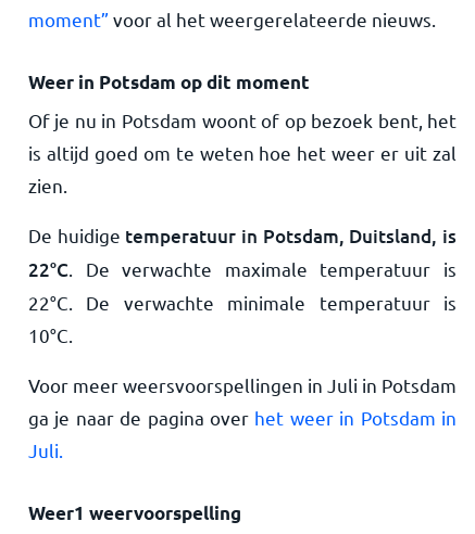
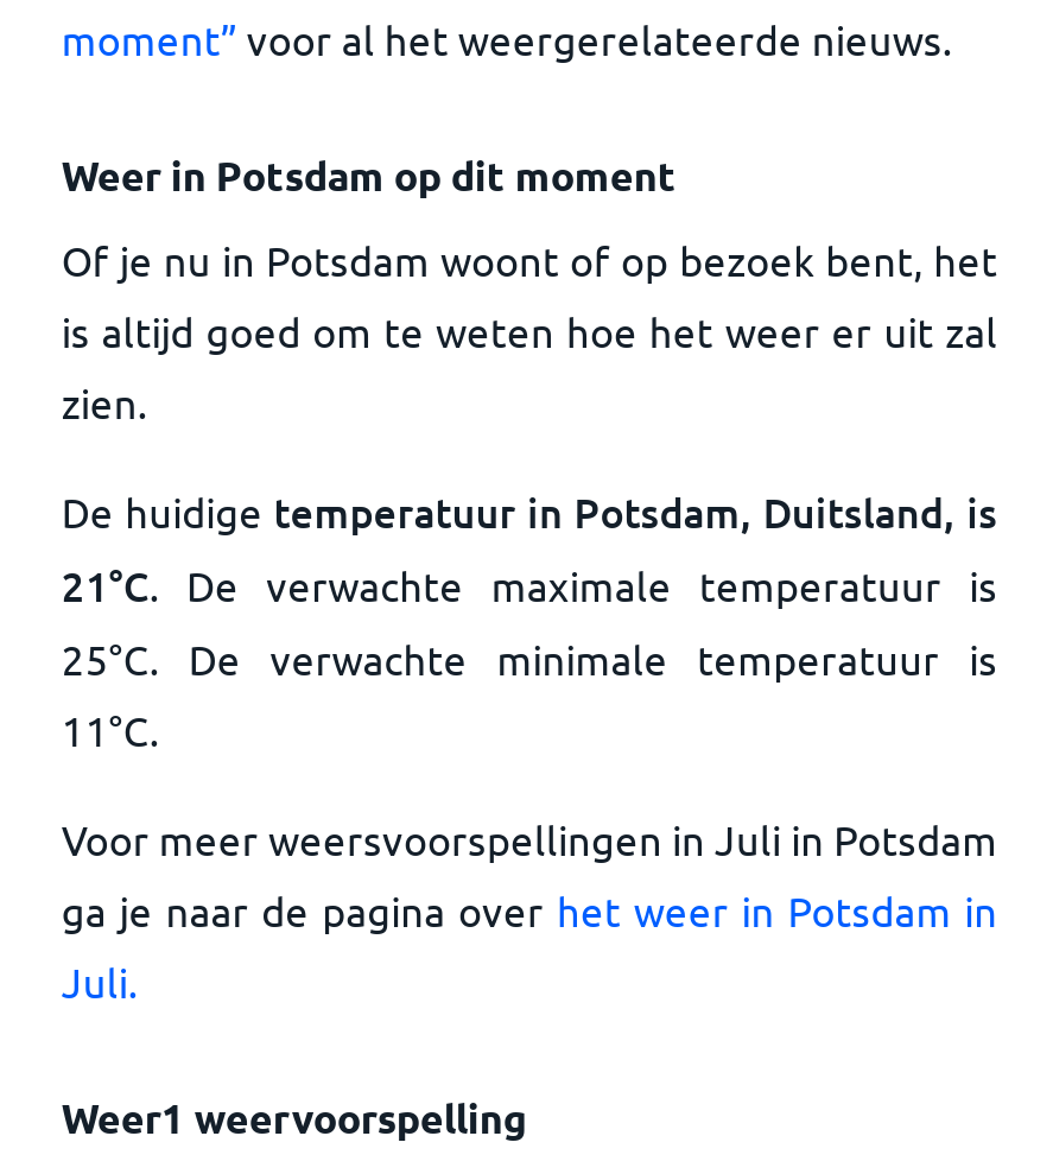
[28,257,457,282] 22°C. De verwachte maximale temperatuur is -> [61,559,997,614] 21°C. De verwachte maximale temperatuur is
[28,291,457,314] 22°C. De verwachte minimale temperatuur is -> [61,633,997,683] 25°C. De verwachte minimale temperatuur is
[28,323,73,346] 10 °C. -> [61,704,159,754] 11 °C.

